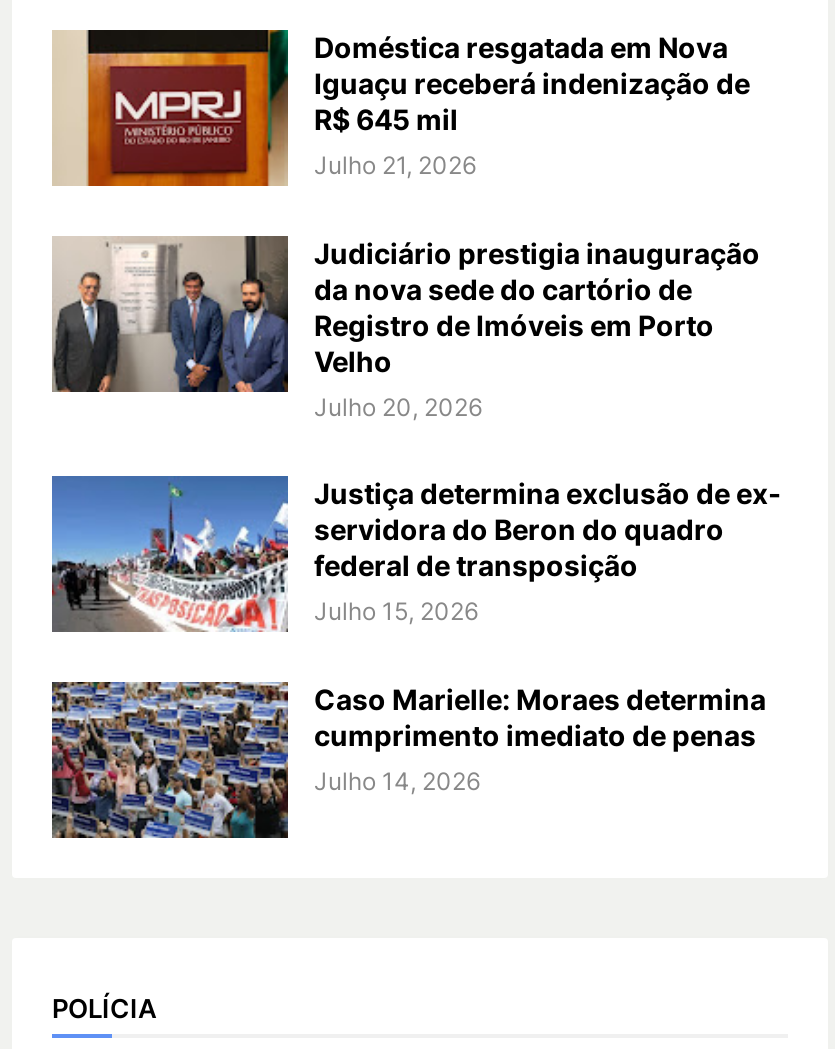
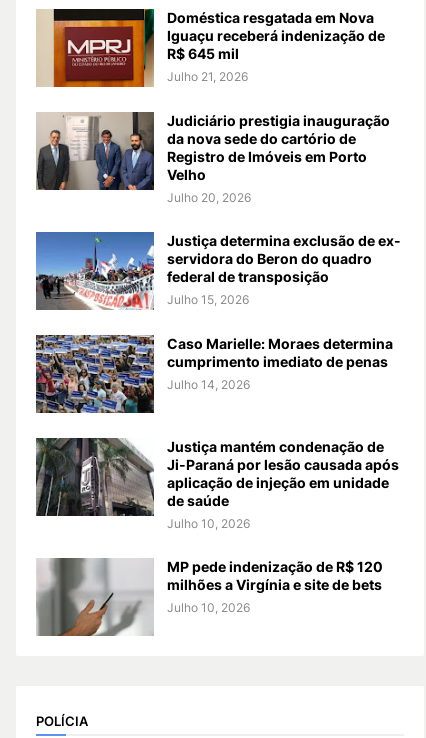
none -> [35,437,399,615] [image] | Justiça mantém condenação de | Ji-Paraná por lesão causada após | aplicação de injeção em unidade | de saúde | Julho 10, 2026 | MP pede indenização de R$ 120 | milhões a Virgínia e site de bets | Julho 10, 2026
none -> [36,558,153,637] [image]

